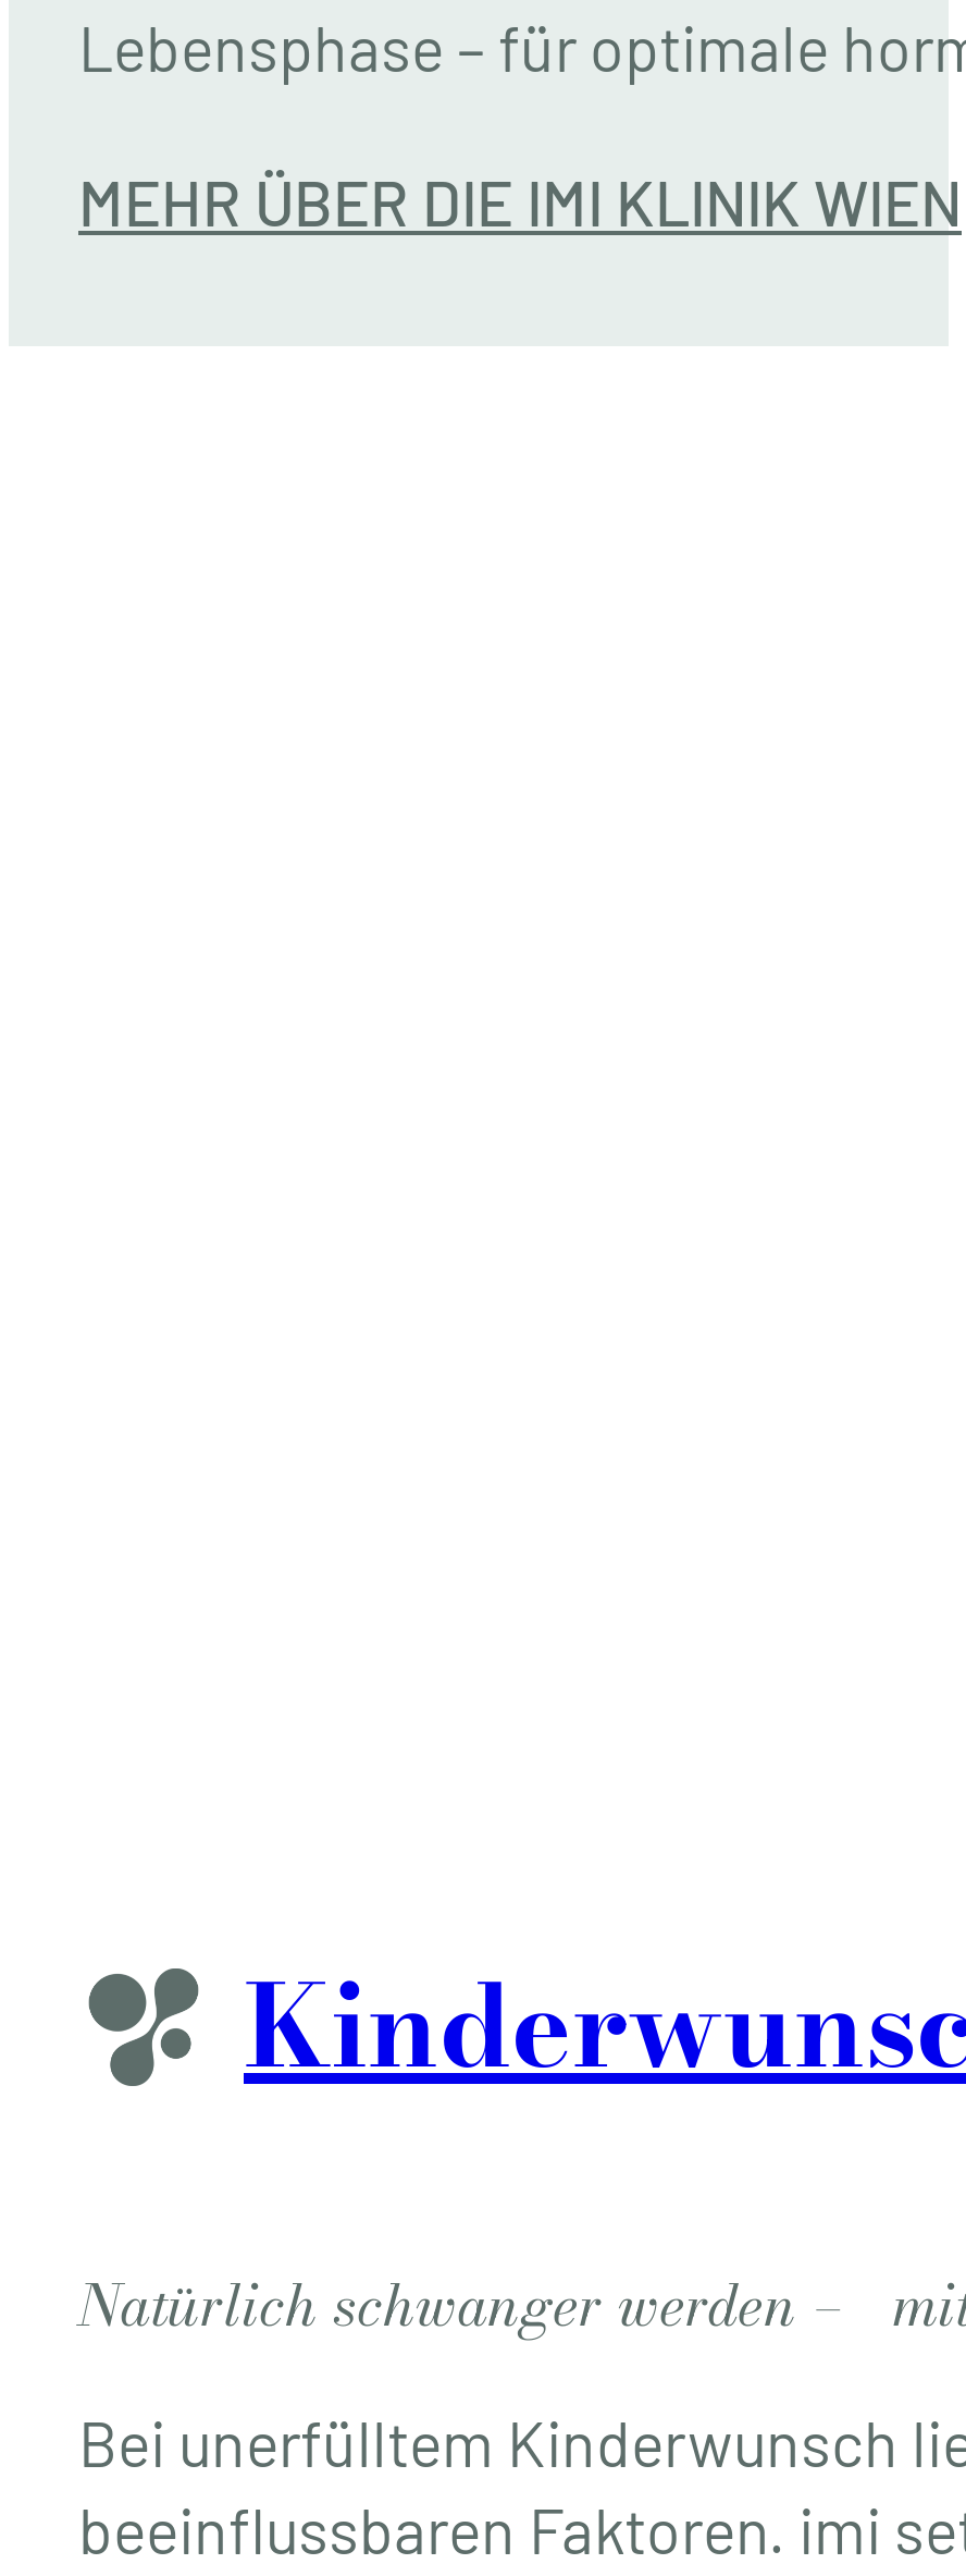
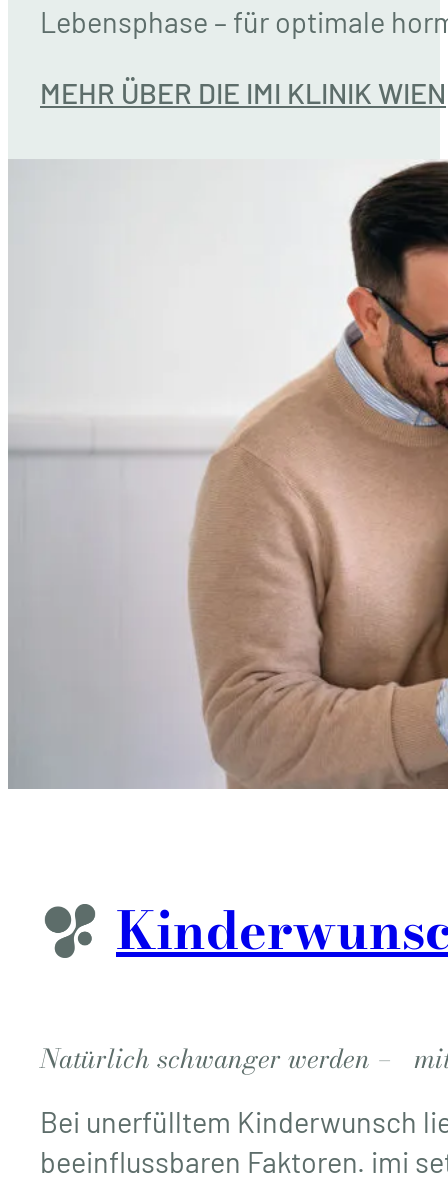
none -> [7,160,445,790] [image]

